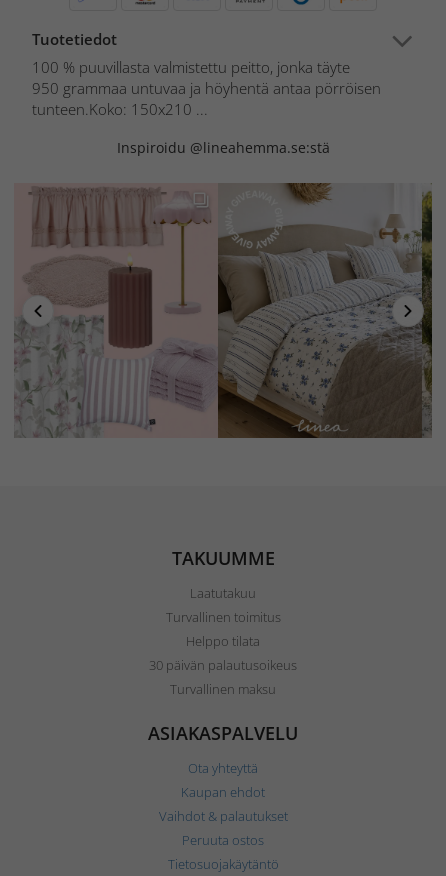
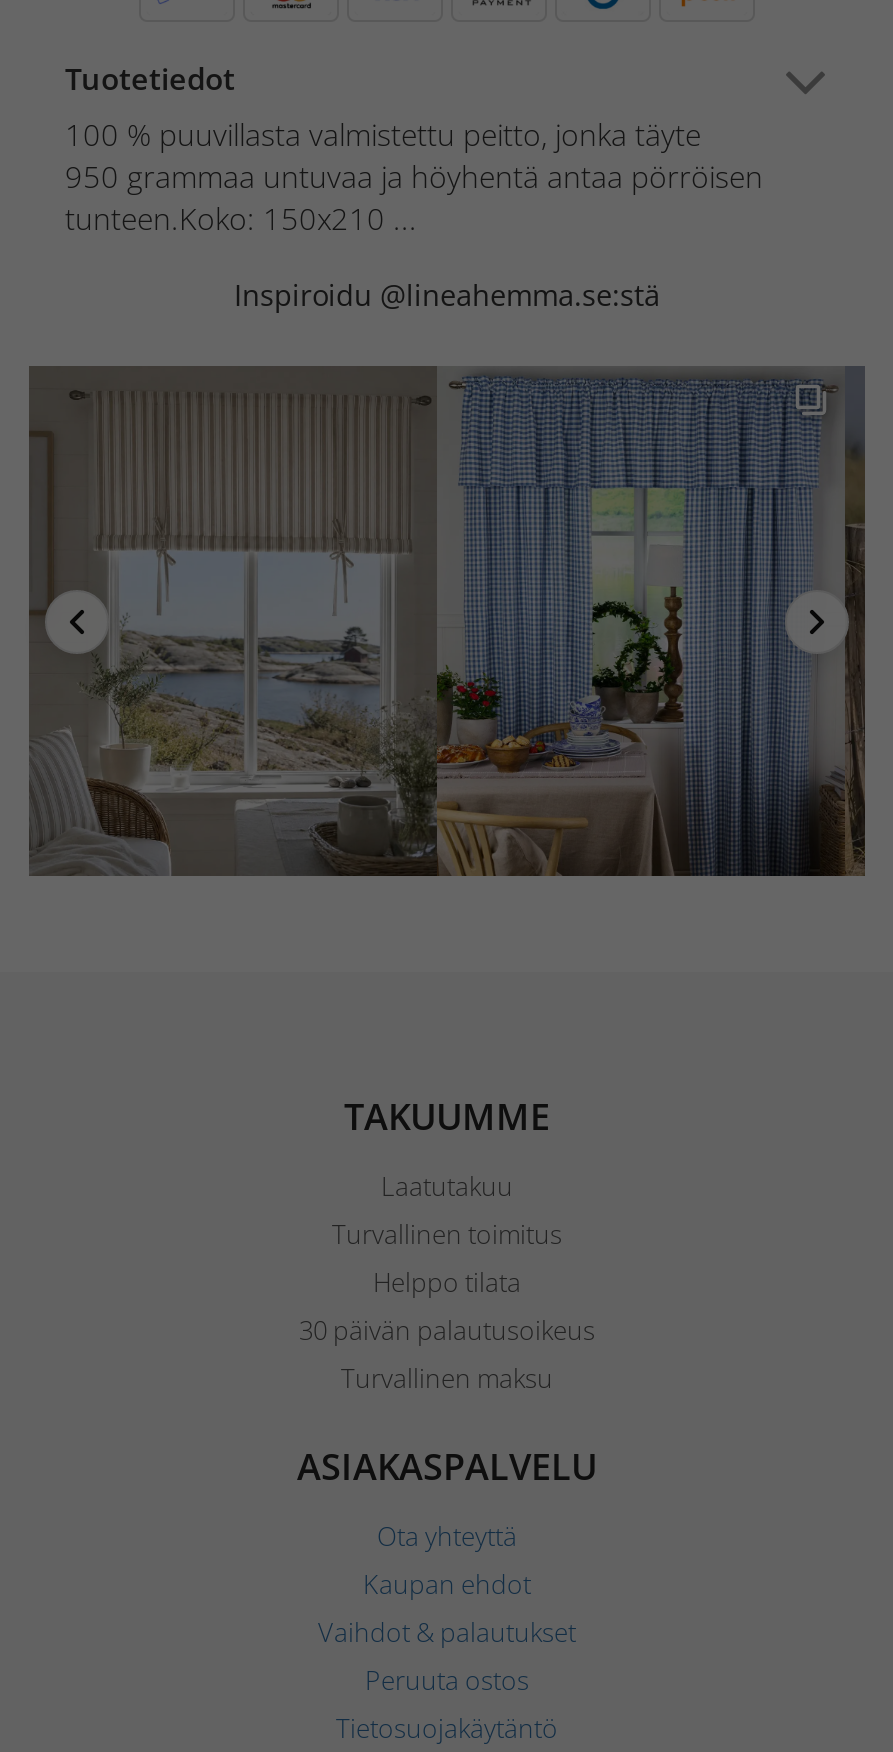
[14,182,433,439] [image] -> [27,364,867,878] [image]

